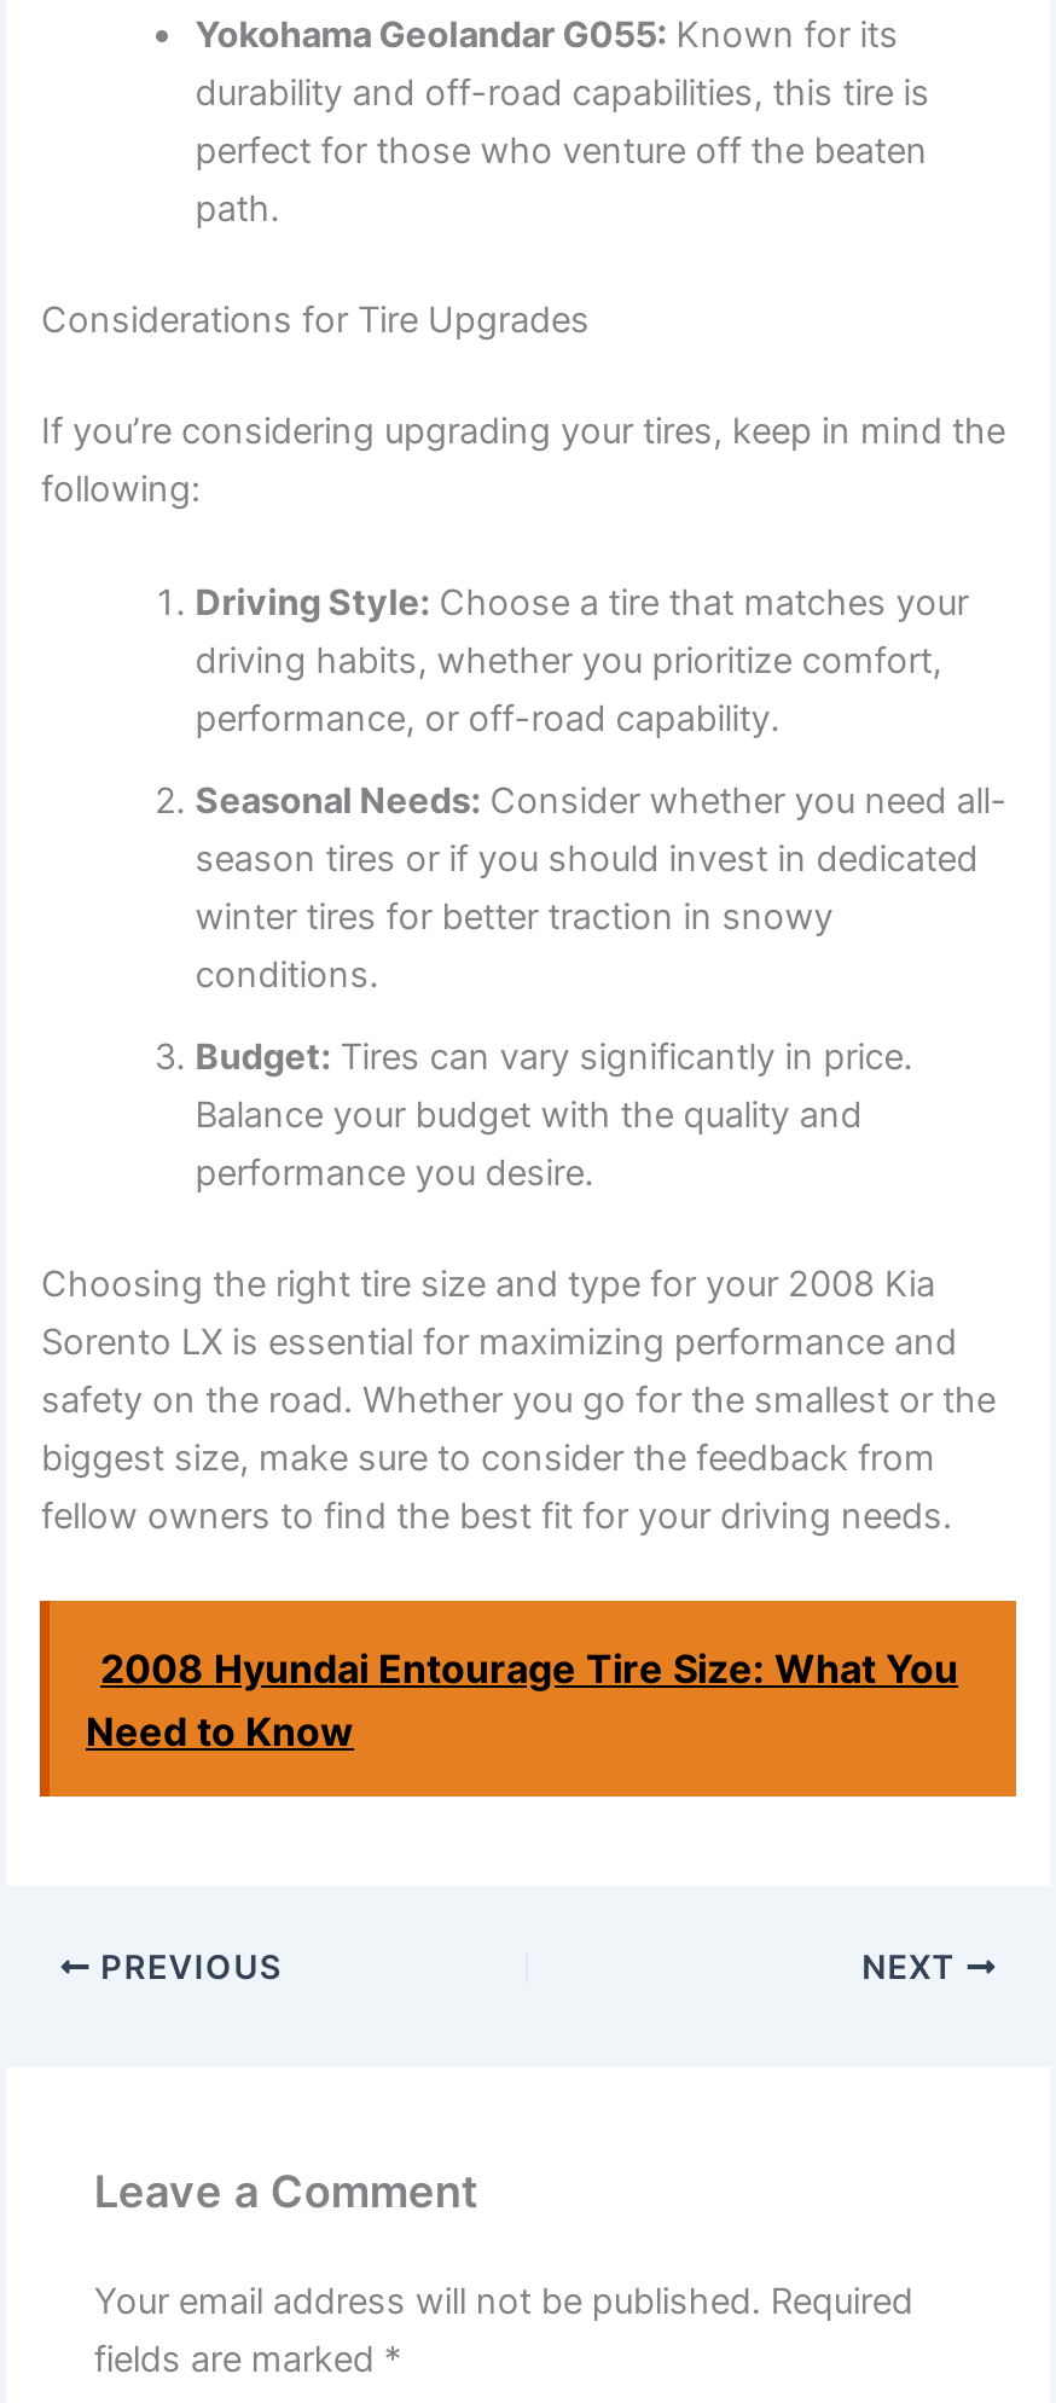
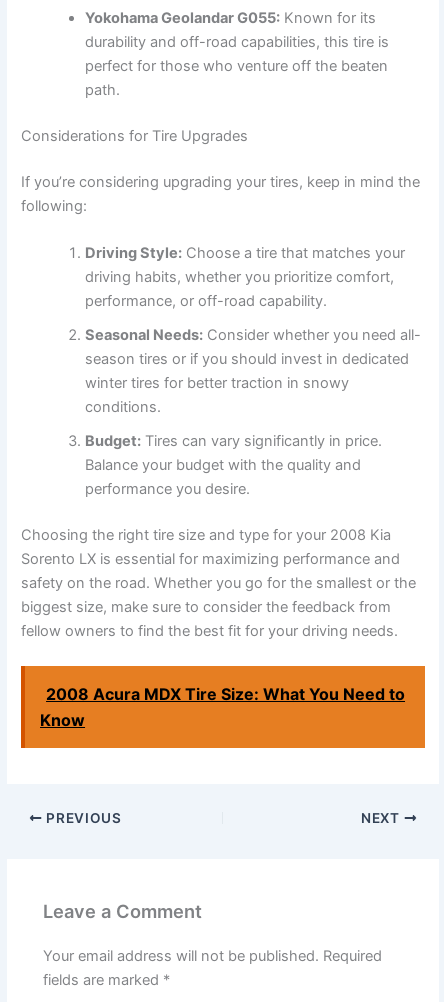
[86,1644,958,1755] 2008 Hyundai Entourage Tire Size: What You | Need to Know -> [40,684,405,730] 2008 Acura MDX Tire Size: What You Need to | Know

